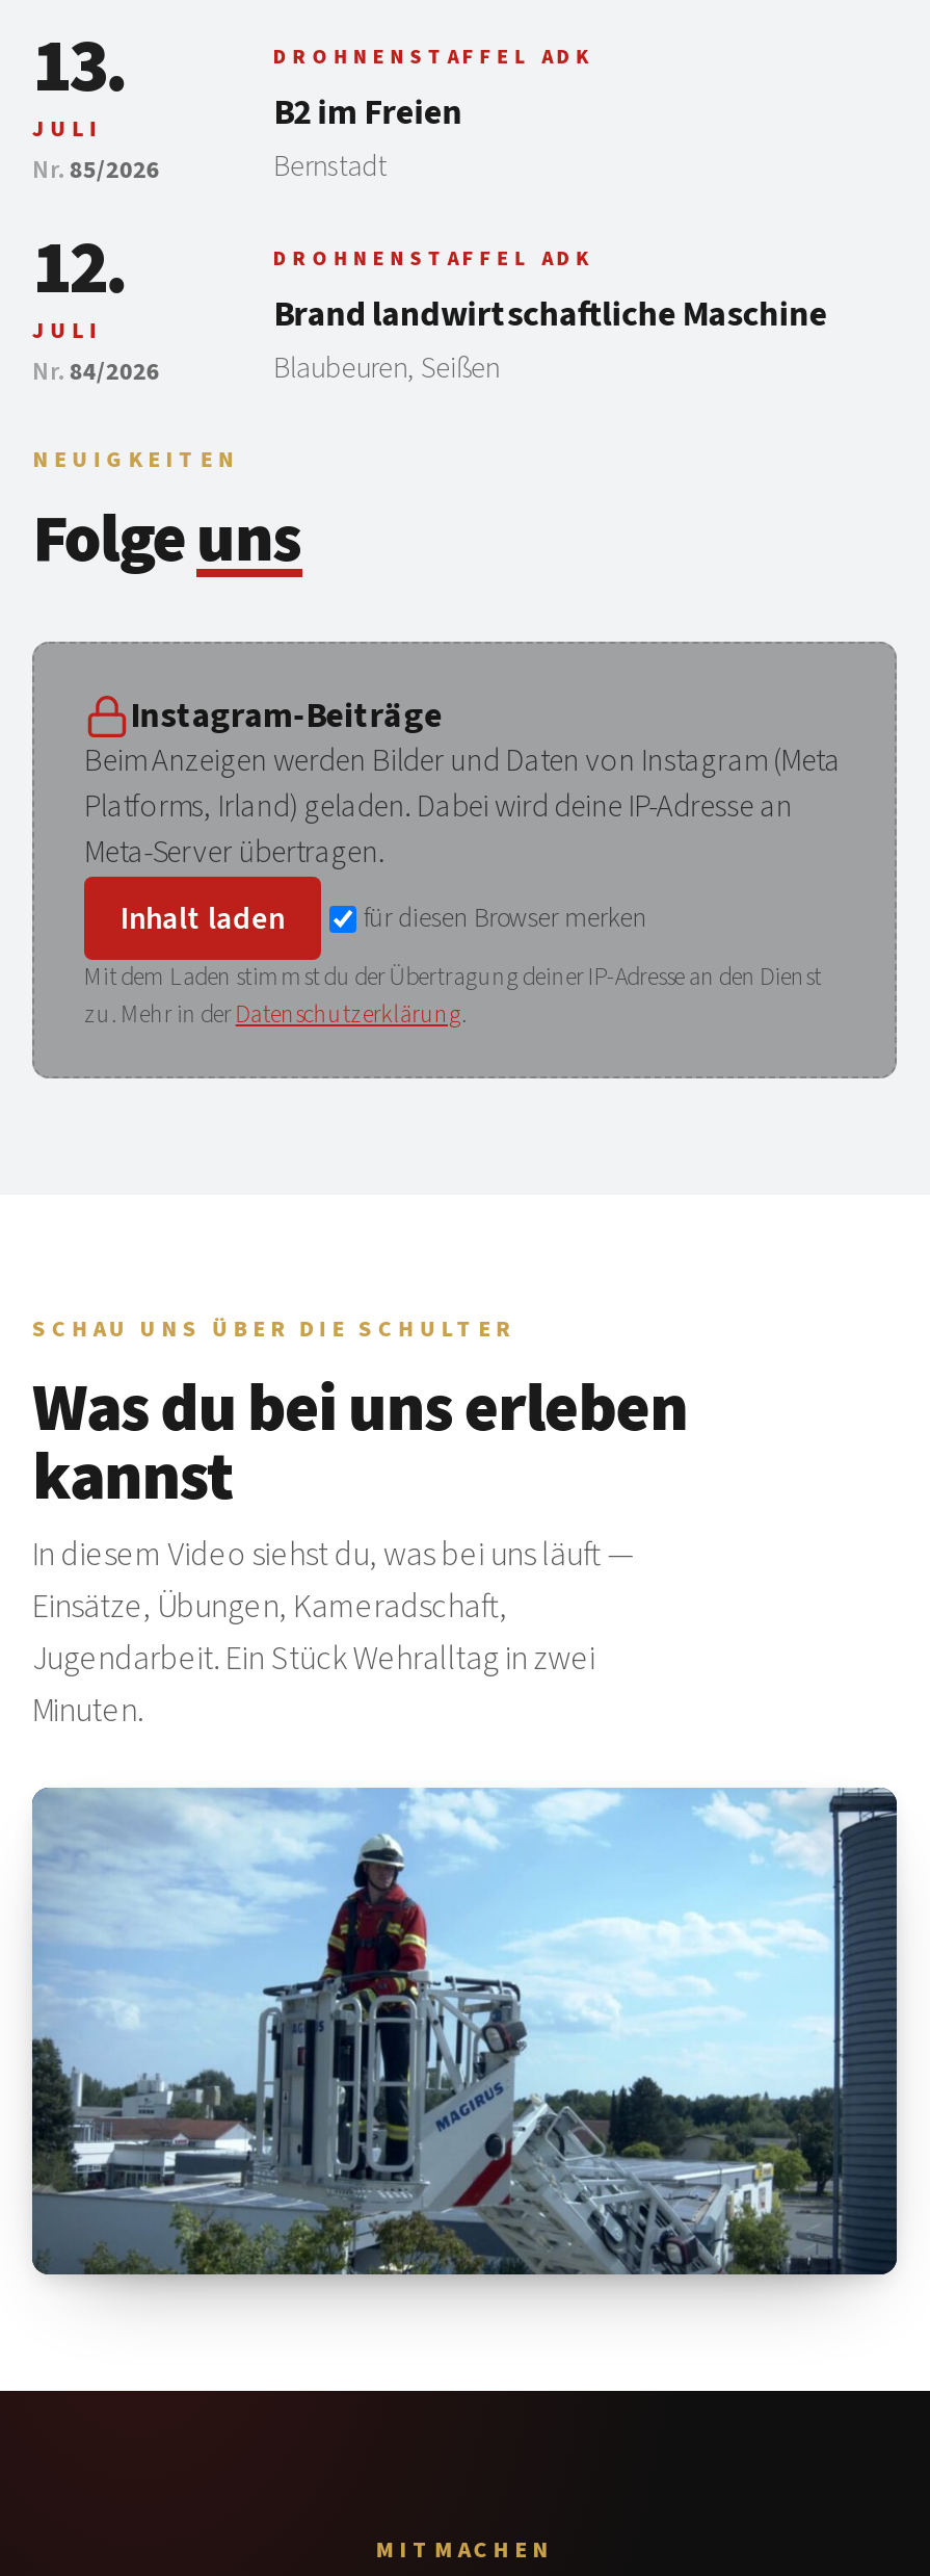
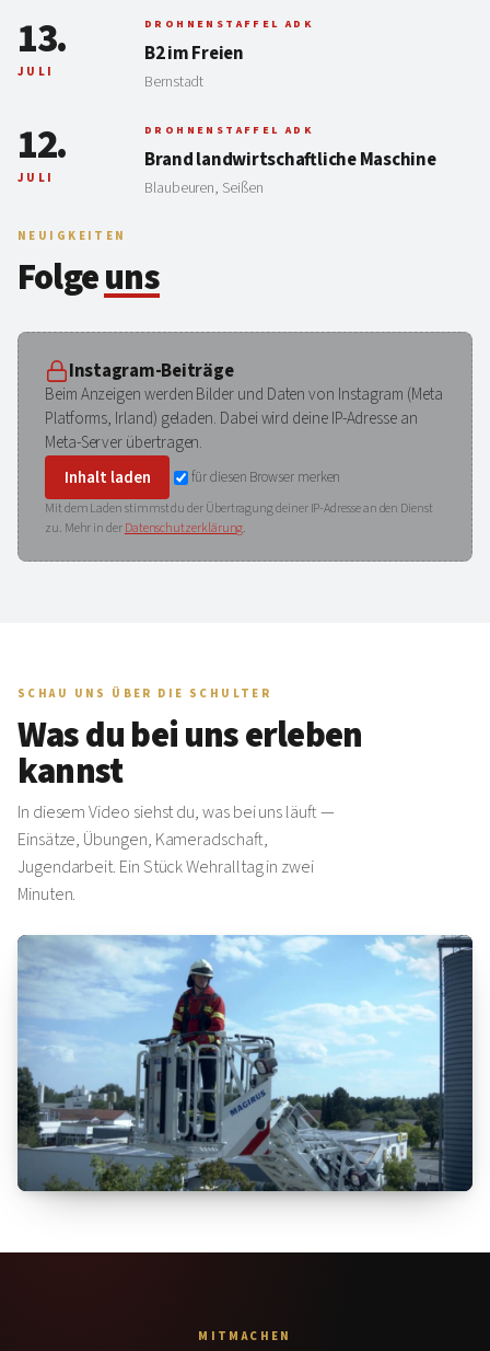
[69,152,160,188] 85/2026 -> none
[69,354,160,390] 84/2026 -> none

